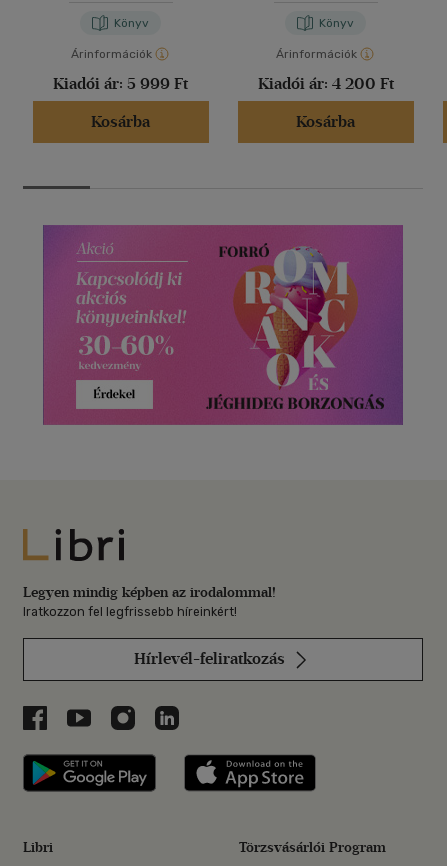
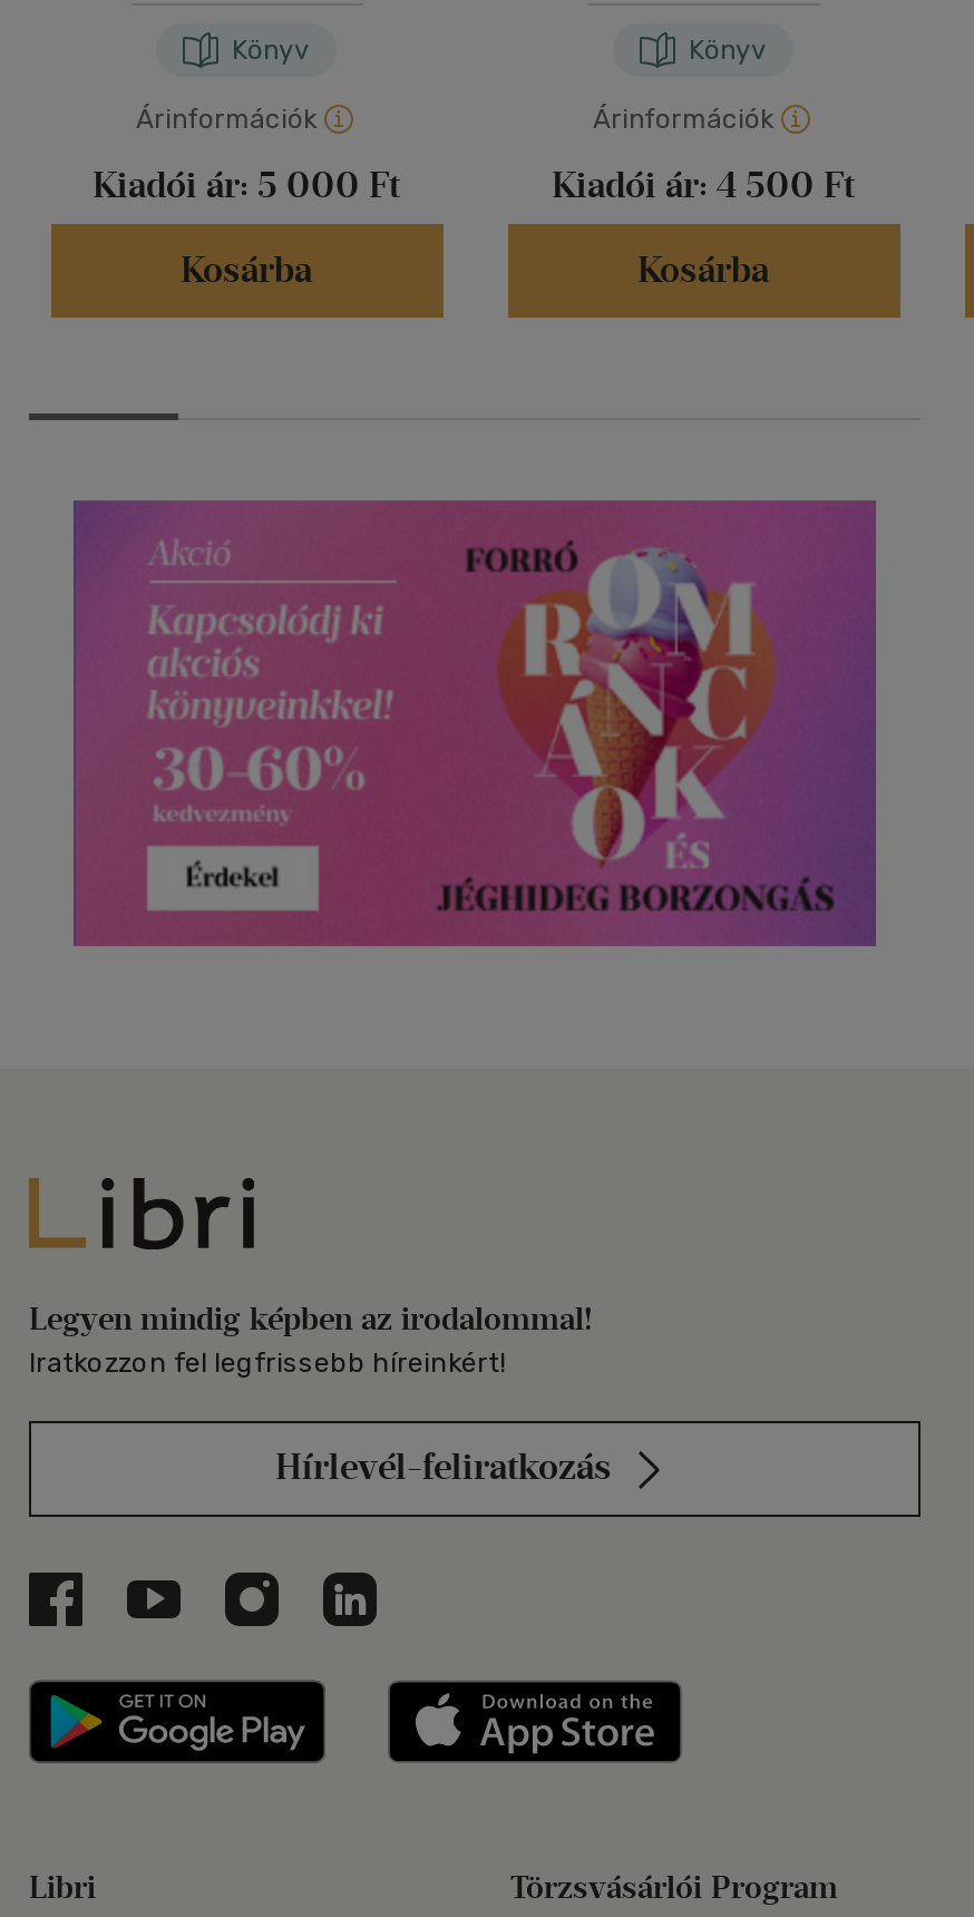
[53,74,188,93] Kiadói ár: 5 999 Ft -> [92,165,400,207] Kiadói ár: 5 000 Ft
[257,74,393,93] Kiadói ár: 4 200 Ft -> [552,165,855,207] Kiadói ár: 4 500 Ft

